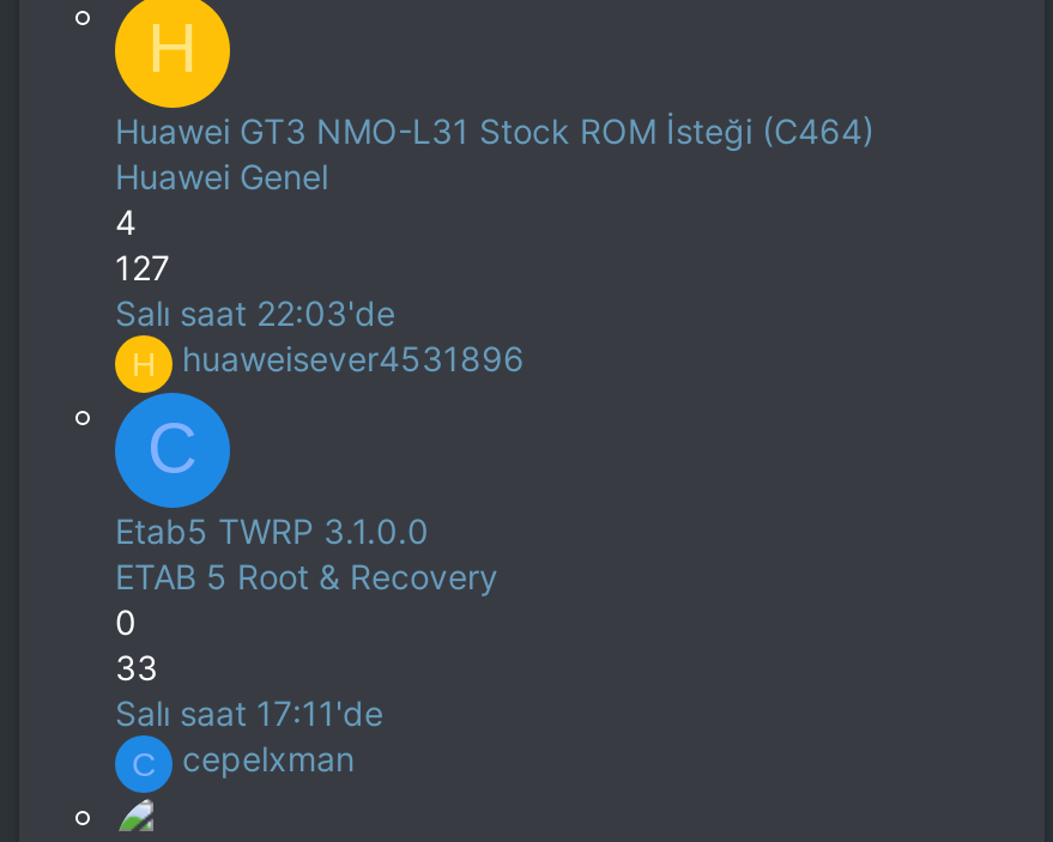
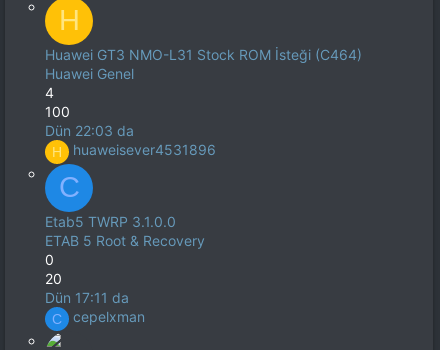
[115,246,395,332] 127 | Salı saat 22:03'de -> [45,103,134,139] 100 | Dün 22:03 da
[115,646,383,733] 33 | Salı saat 17:11'de -> [45,270,129,306] 20 | Dün 17:11 da

